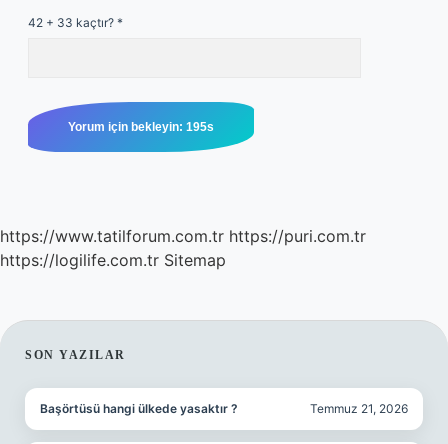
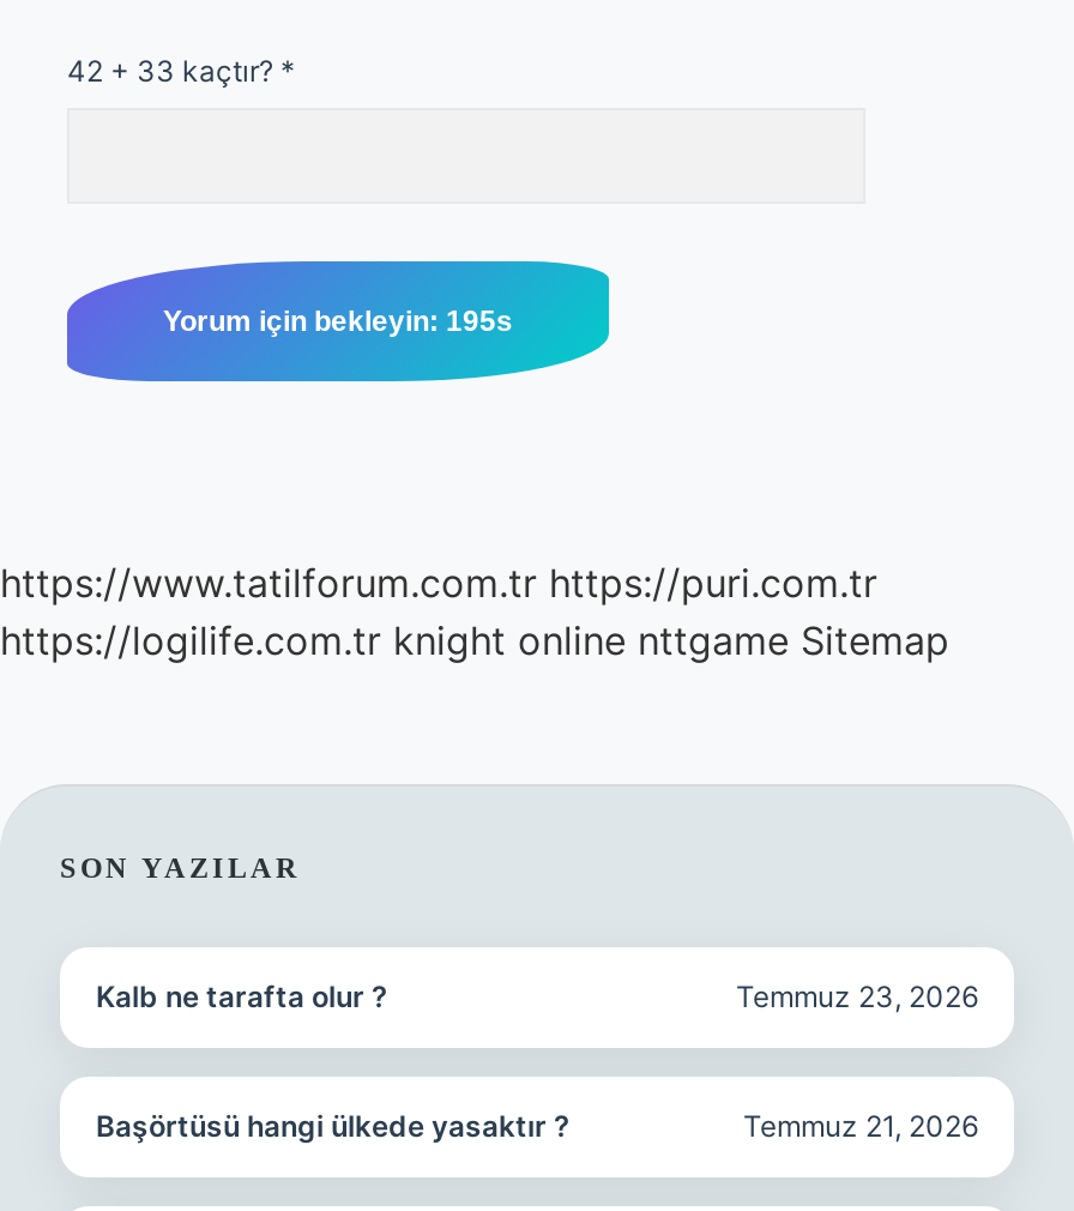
[0,250,226,270] https://logilife.com.tr Sitemap -> [0,616,949,664] https://logilife.com.tr knight online nttgame Sitemap
none -> [96,978,978,1014] Kalb ne tarafta olur ? | Temmuz 23, 2026

